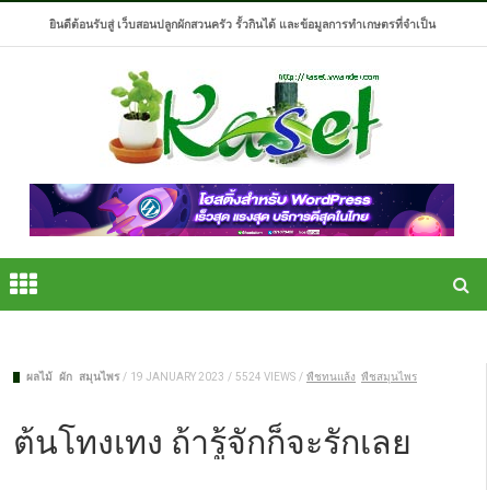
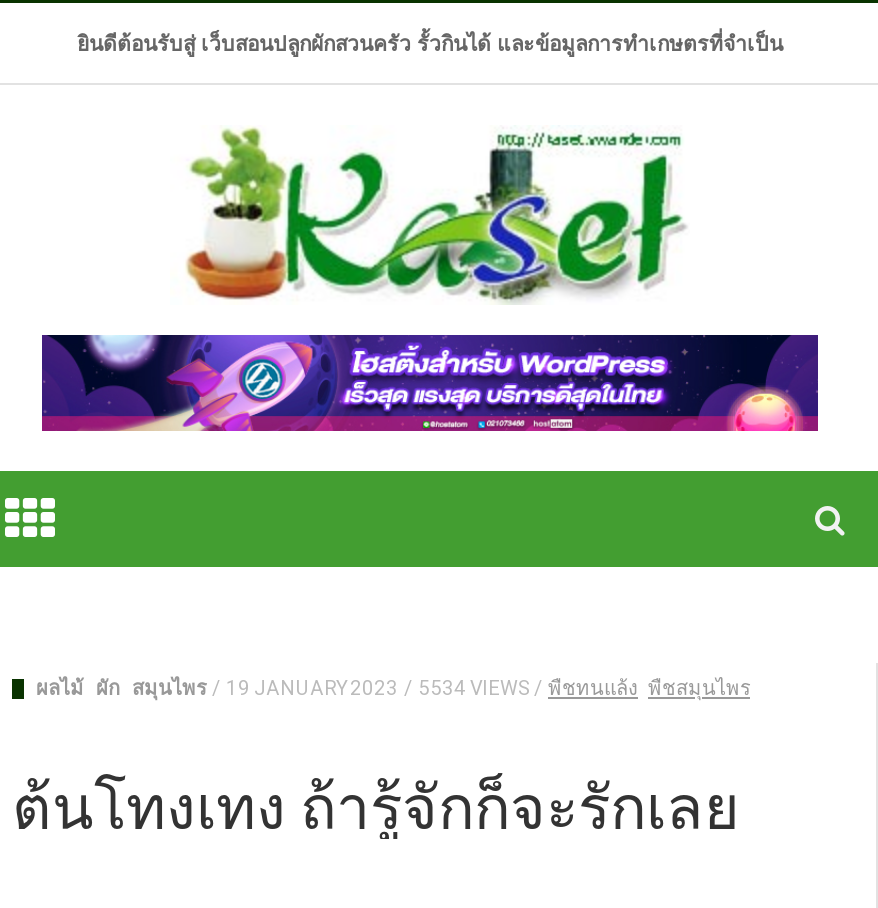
[26,371,417,383] ผลไม้ ผัก สมุนไพร / 19 JANUARY 2023 / 5524 VIEWS / พืชทนแล้ง พืชสมุนไพร -> [36,677,750,699] ผลไม้ ผัก สมุนไพร / 19 JANUARY 2023 / 5534 VIEWS / พืชทนแล้ง พืชสมุนไพร

